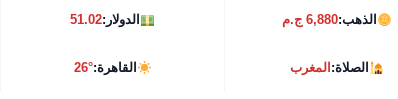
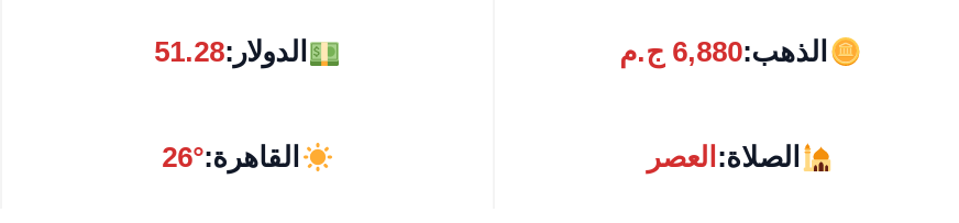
[70,11,140,26] الدولار:51.02 -> [154,34,308,67] الدولار:51.28
[290,59,369,74] الصلاة:المغرب -> [647,140,801,172] الصلاة:العصر

